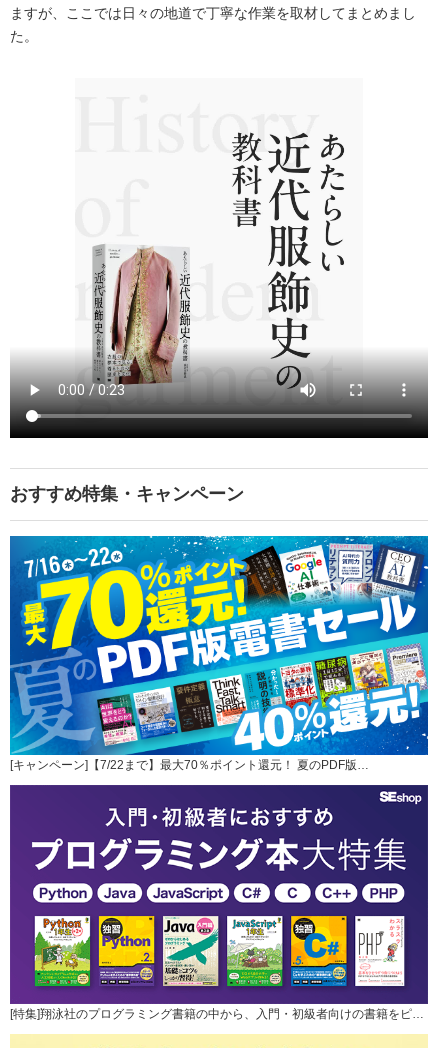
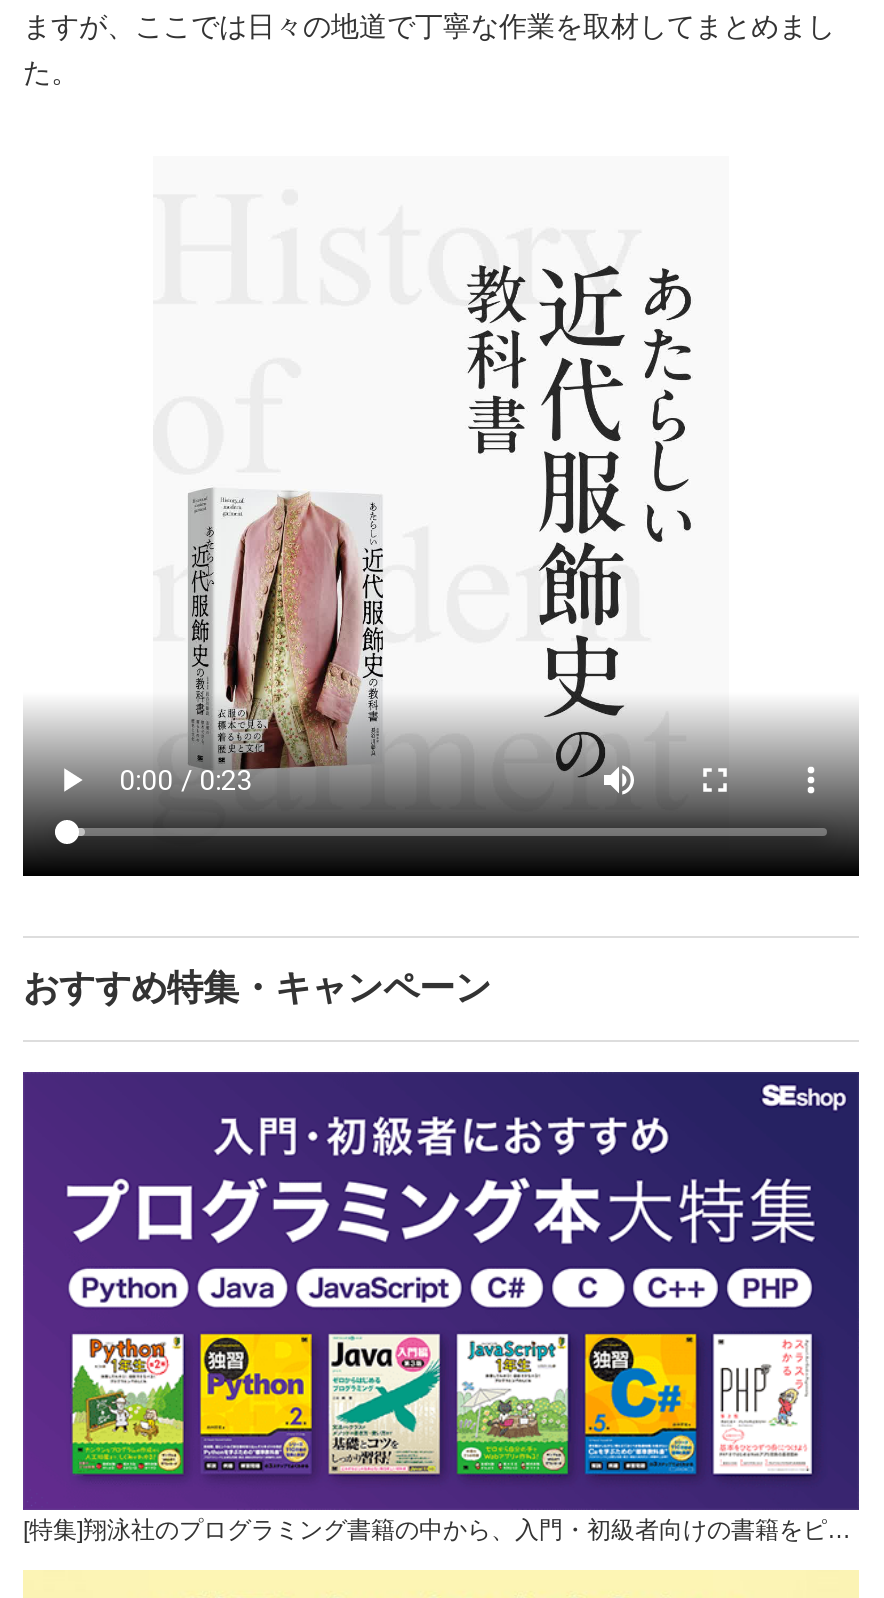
[9,535,429,772] [image] | [キャンペーン]【7/22まで】最大70％ポイント還元！ 夏のPDF版… -> none

